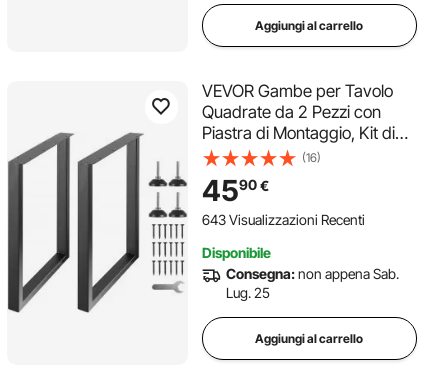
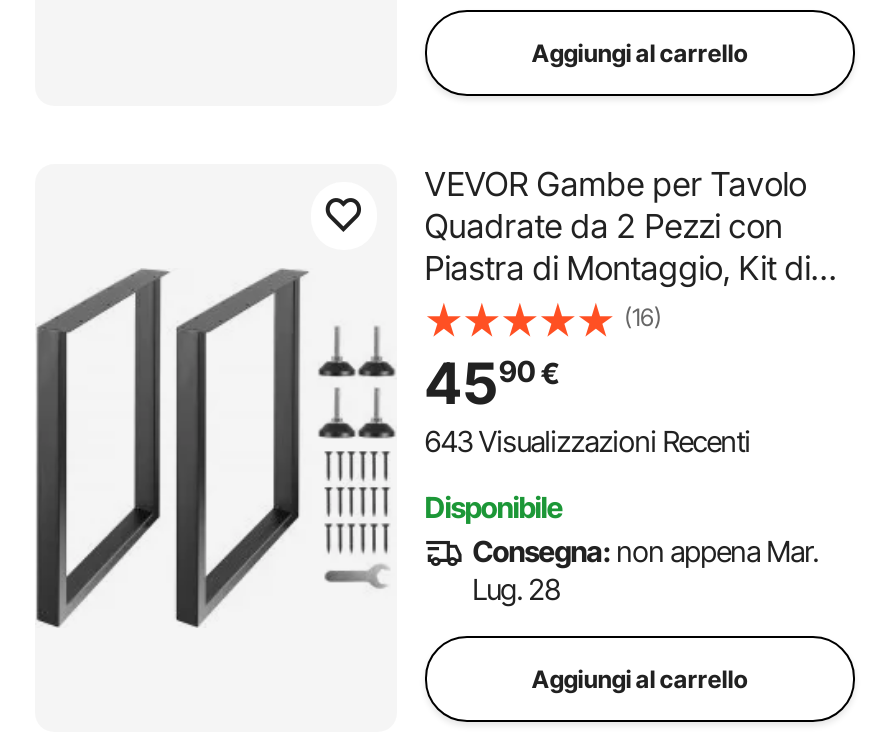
[226,265,399,282] Consegna: non appena Sab. -> [472,533,818,567] Consegna: non appena Mar.
[226,284,270,301] Lug. 25 -> [472,571,560,605] Lug. 28

